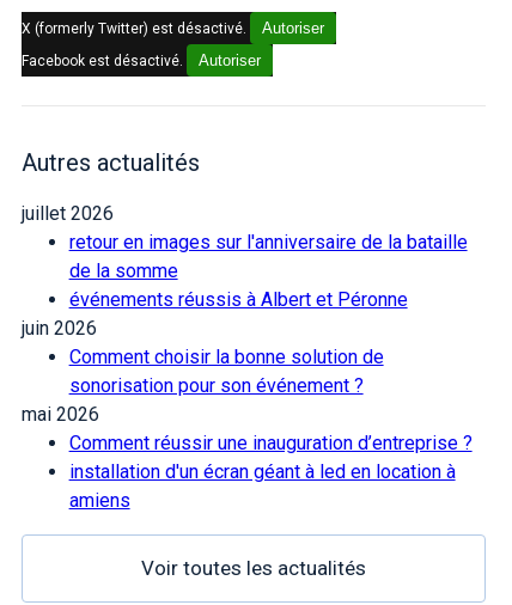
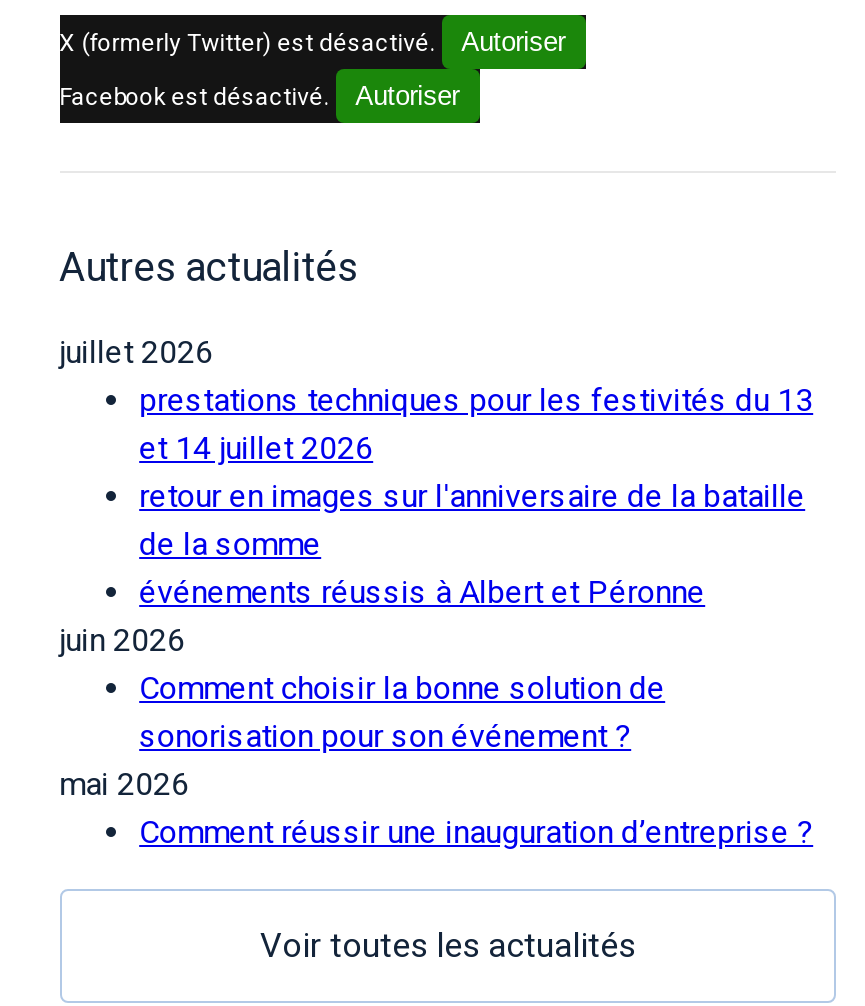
moved [21,230,472,454] -> [59,476,813,850]: retour en images sur l'anniversaire de la bataille | de la somme | événements réussis à Albert et Péronne | juin 2026 | Comment choisir la bonne solution de | sonorisation pour son événement ? | mai 2026 | Comment réussir une inauguration d’entreprise ?
none -> [139,380,813,466] prestations techniques pour les festivités du 13 | et 14 juillet 2026
[69,460,455,511] installation d'un écran géant à led en location à | amiens -> none

